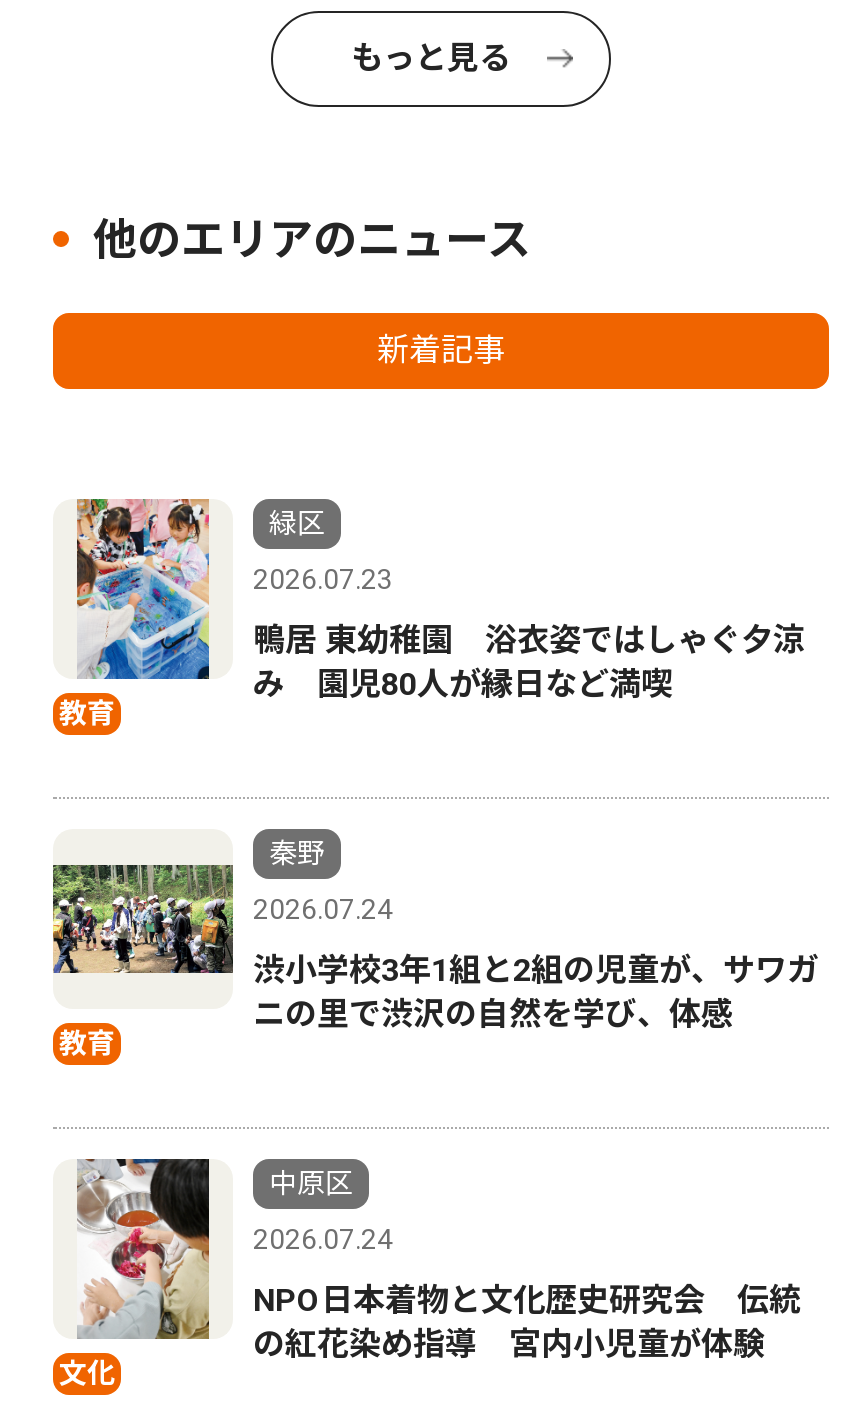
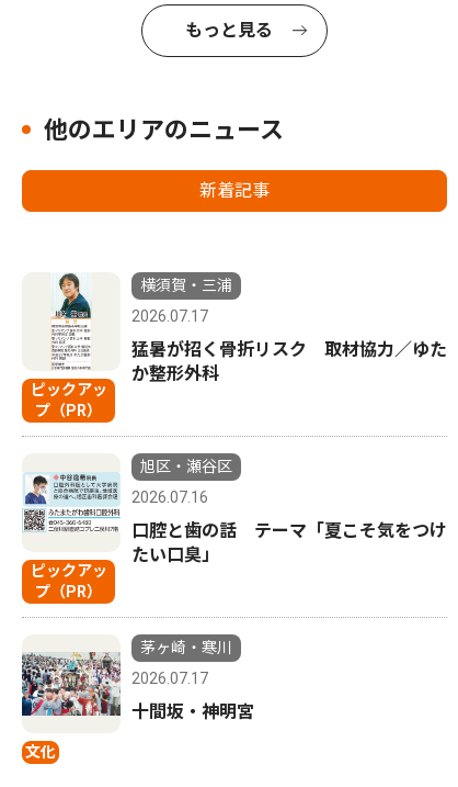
[59,497,211,729] [image] | 教育 -> [30,272,107,419] [image] | ピックアッ | プ（PR）
[269,507,325,539] 緑区 -> [140,276,232,294] 横須賀・三浦
[253,563,393,595] 2026.07.23 -> [131,307,208,325] 2026.07.17
[253,621,805,703] 鴨居 東幼稚園 浴衣姿ではしゃぐ夕涼 | み 園児80人が縁日など満喫 -> [131,339,447,384] 猛暑が招く骨折リスク 取材協力／ゆた | か整形外科
[269,837,325,869] 秦野 -> [140,457,232,475] 旭区・瀬谷区
[51,863,393,975] [image] | 2026.07.24 -> [22,473,208,532] [image] | 2026.07.16
[253,951,819,1033] 渋小学校3年1組と2組の児童が、サワガ | ニの里で渋沢の自然を学び、体感 -> [131,520,447,565] 口腔と歯の話 テーマ「夏こそ気をつけ | たい口臭」
[59,1027,115,1059] 教育 -> [30,562,107,600] ピックアッ | プ（PR）
[53,1157,393,1341] [image] | 2026.07.24 -> [21,634,208,733] [image] | 2026.07.17
[269,1167,353,1199] 中原区 -> [140,639,232,656] 茅ヶ崎・寒川
[253,1281,801,1363] NPO日本着物と文化歴史研究会 伝統 | の紅花染め指導 宮内小児童が体験 -> [131,701,254,722] 十間坂・神明宮

